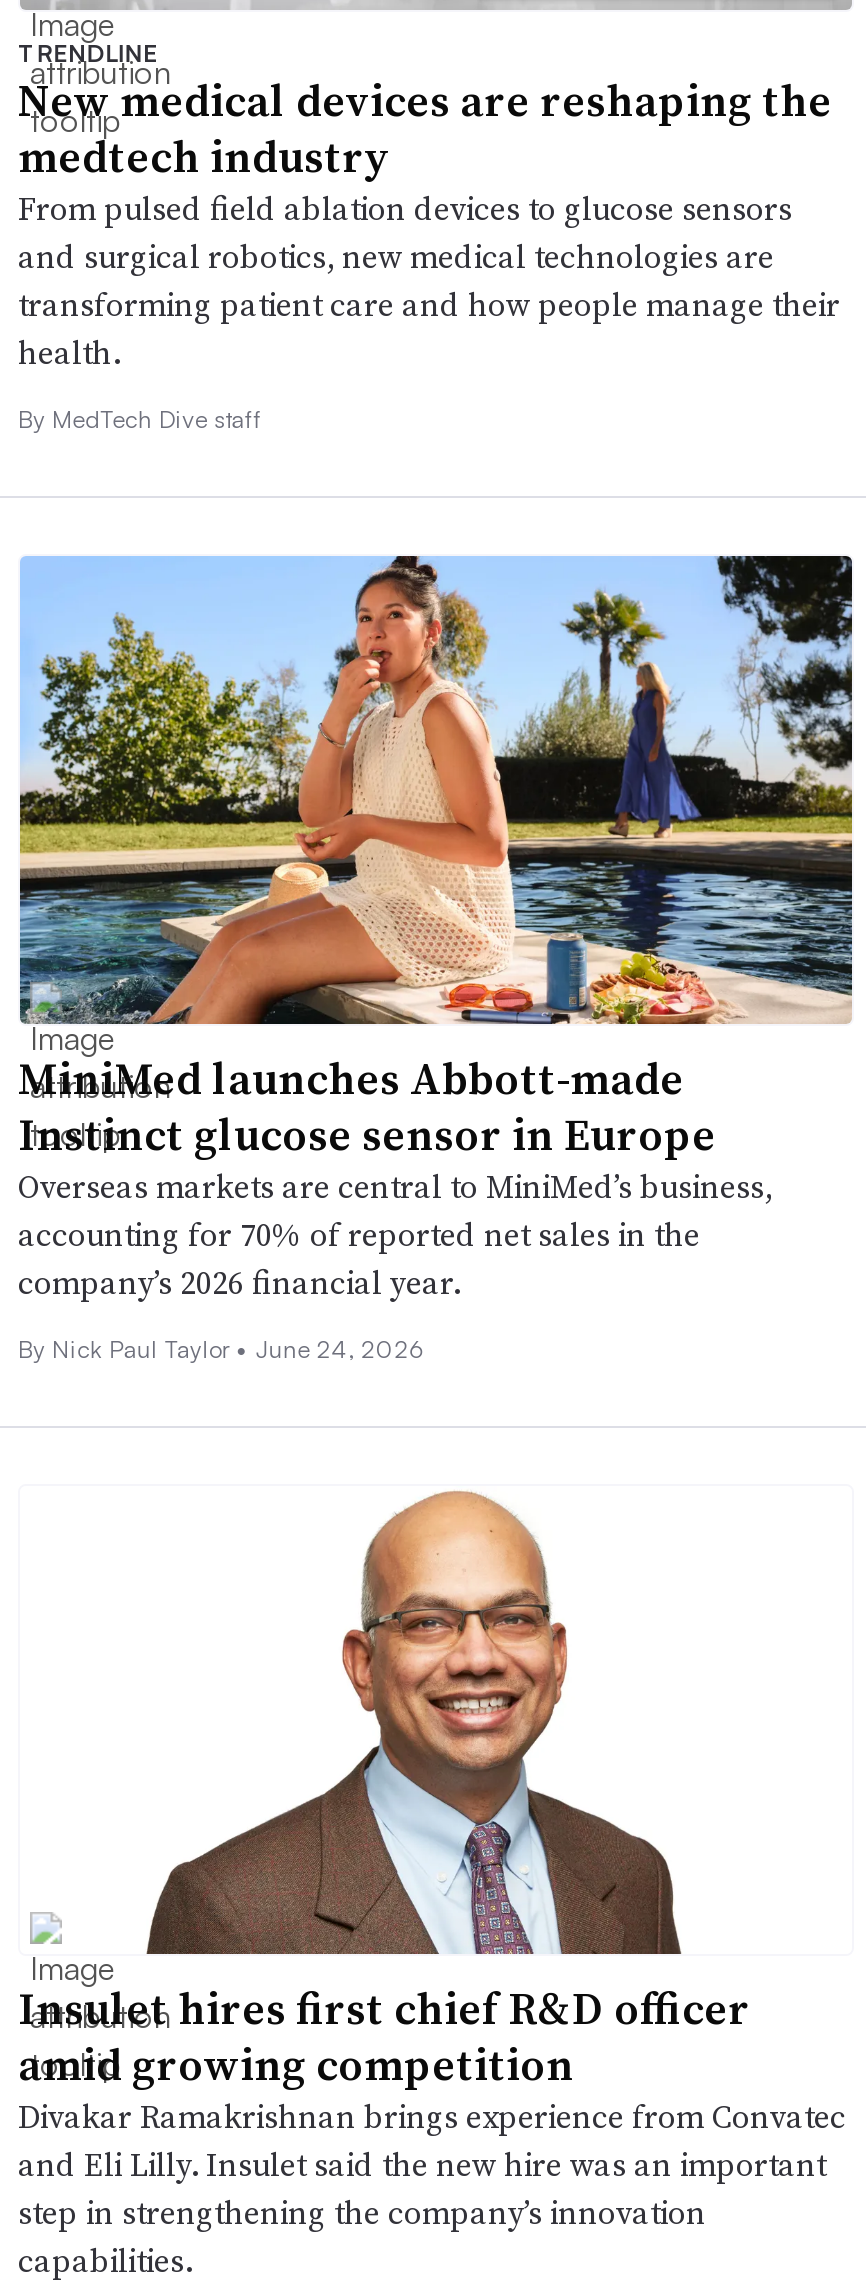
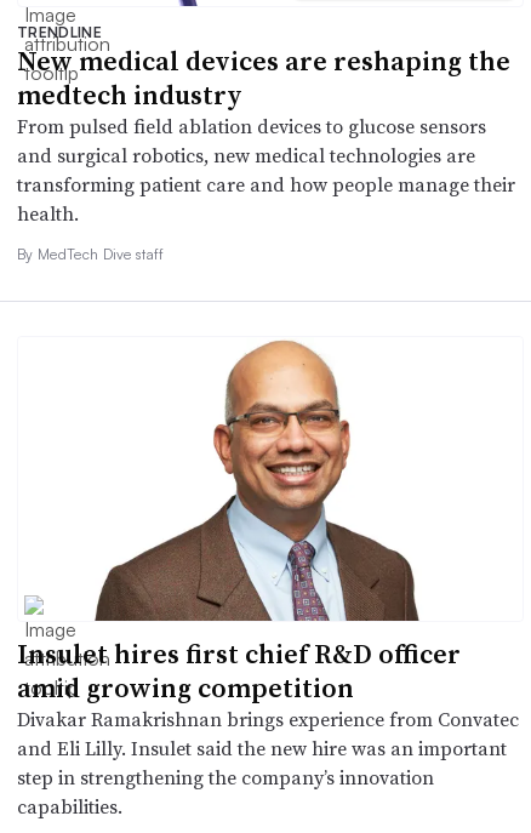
[18,554,854,1364] [image] | MiniMed launches Abbott-made | Instinct glucose sensor in Europe | Overseas markets are central to MiniMed’s business, | accounting for 70% of reported net sales in the | company’s 2026 financial year. | By Nick Paul Taylor • June 24, 2026 -> none

